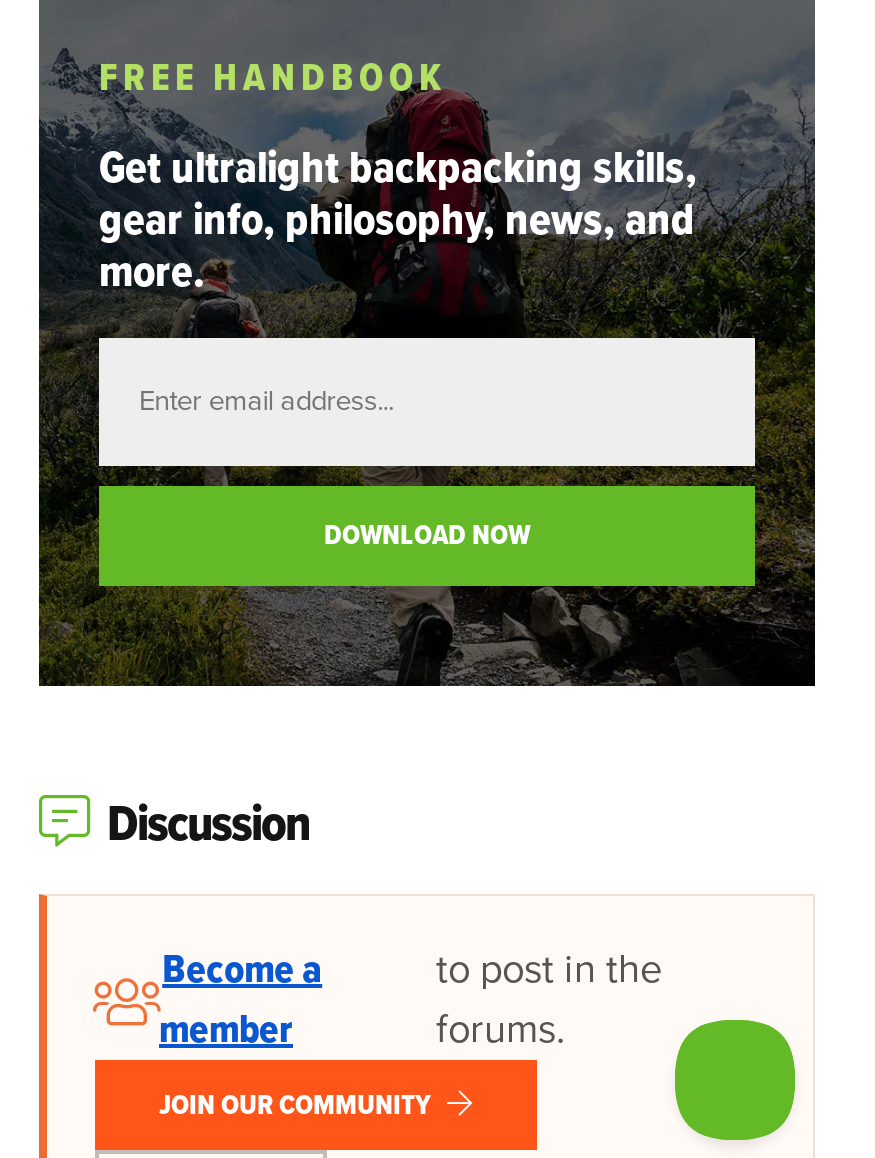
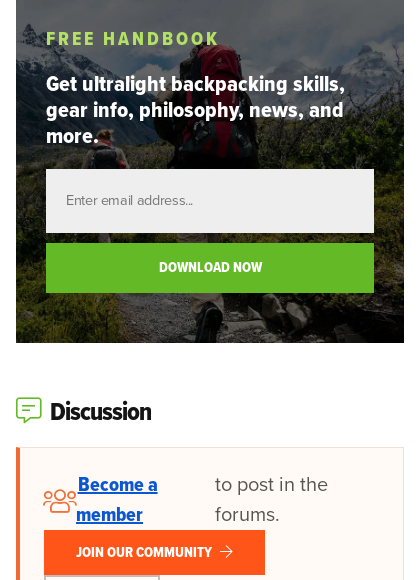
[673,1018,797,1142] [image] -> none

